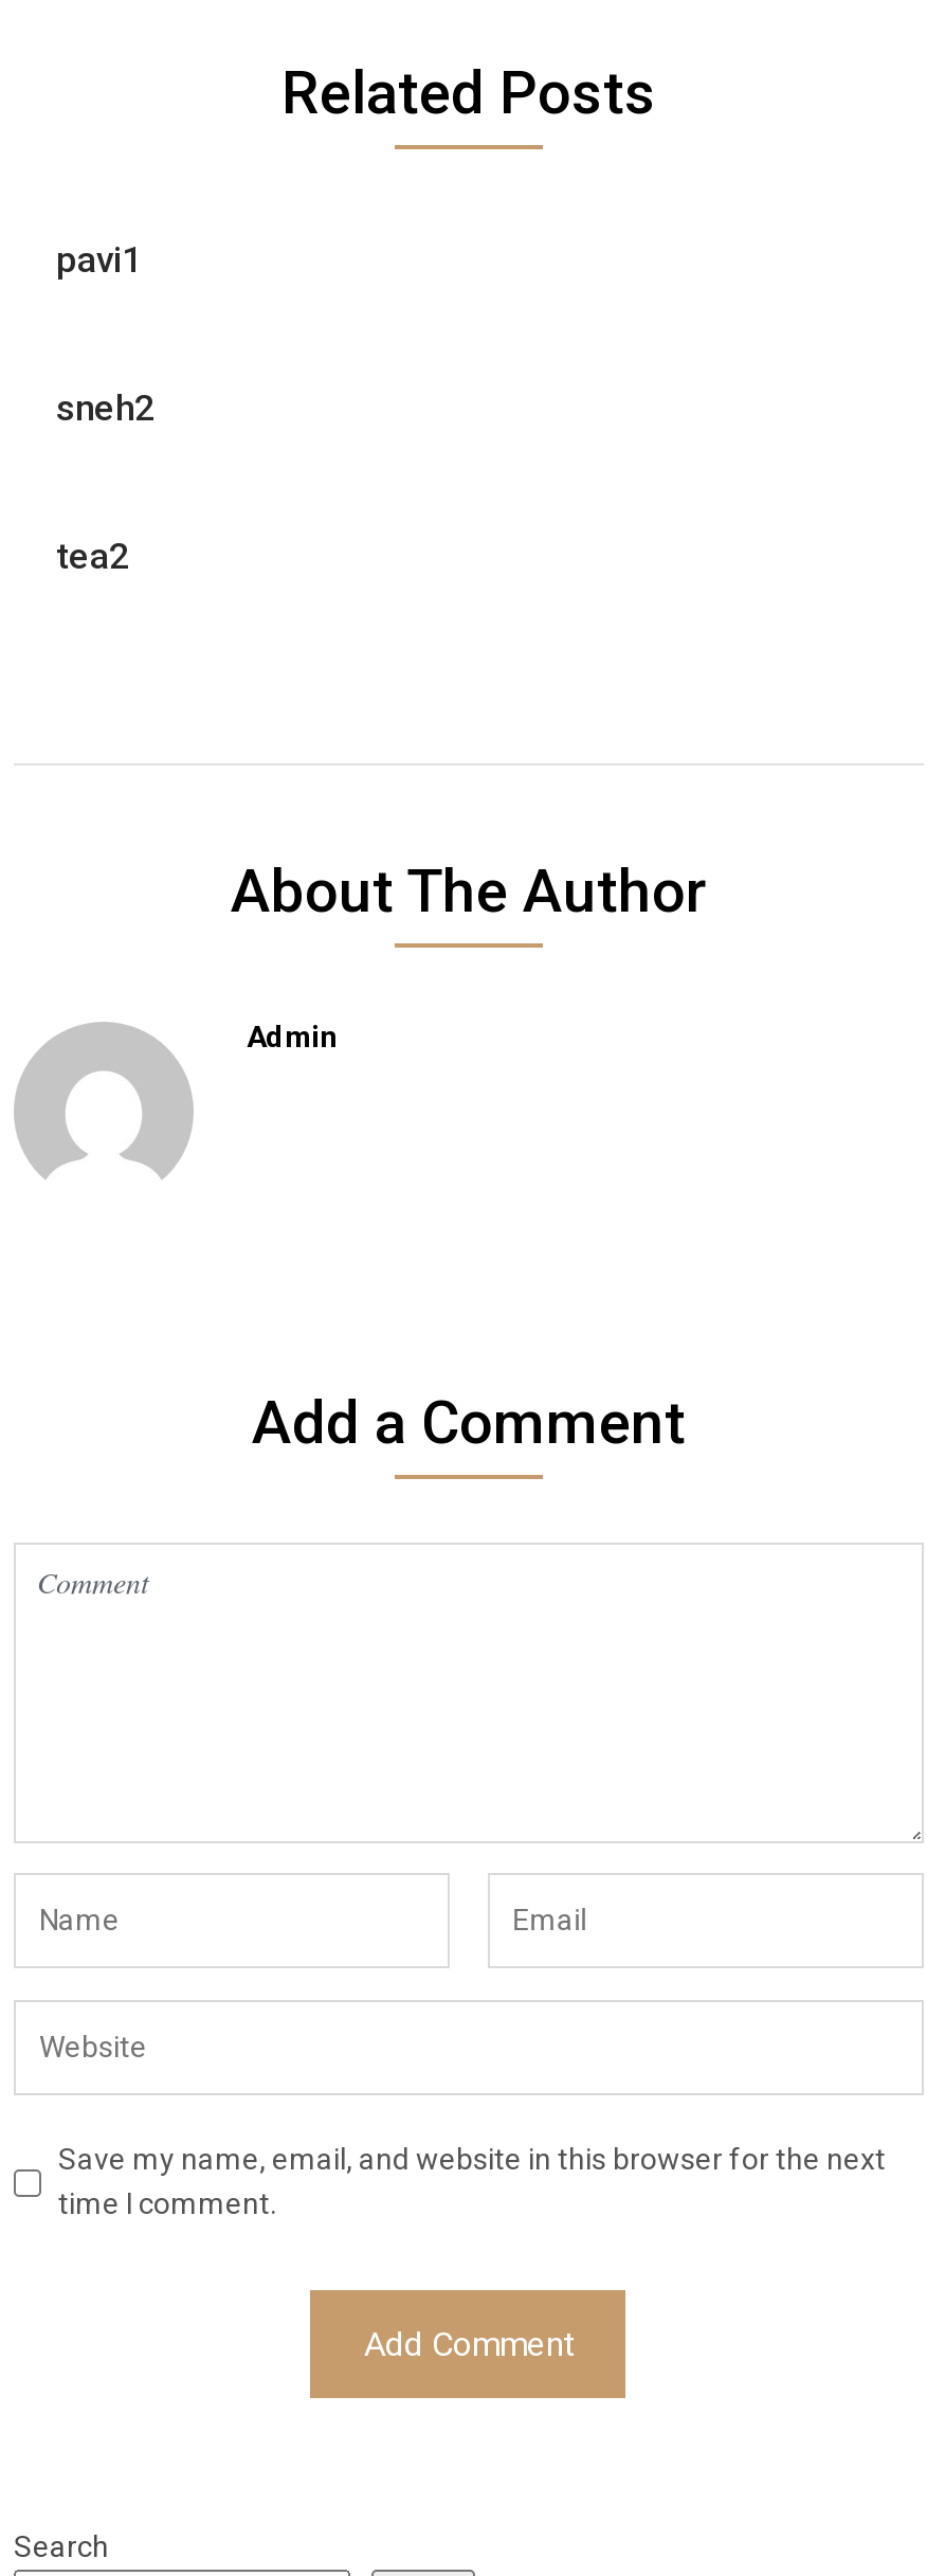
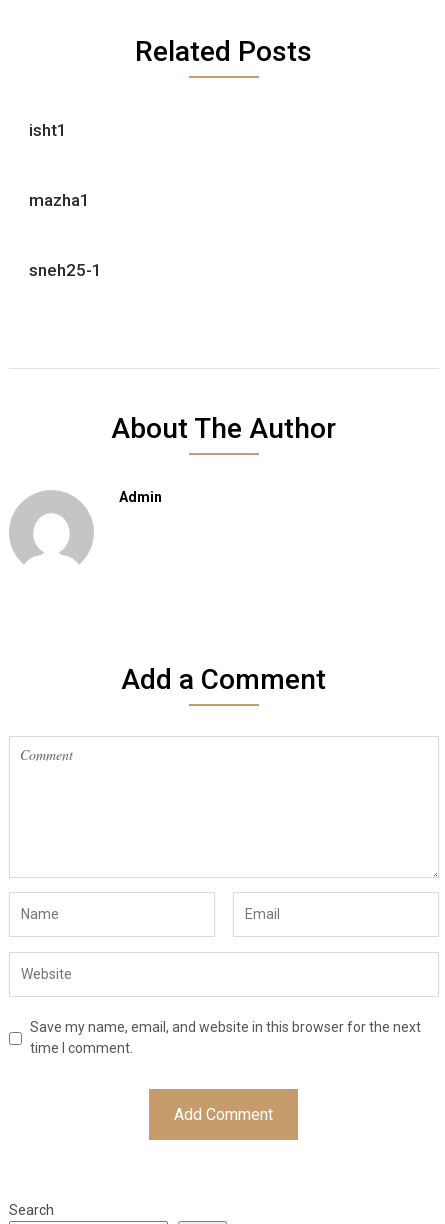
[56,238,143,281] pavi1 -> [29,120,67,140] isht1
[56,387,156,429] sneh2 -> [29,190,90,210] mazha1
[56,535,130,577] tea2 -> [29,260,102,280] sneh25-1

